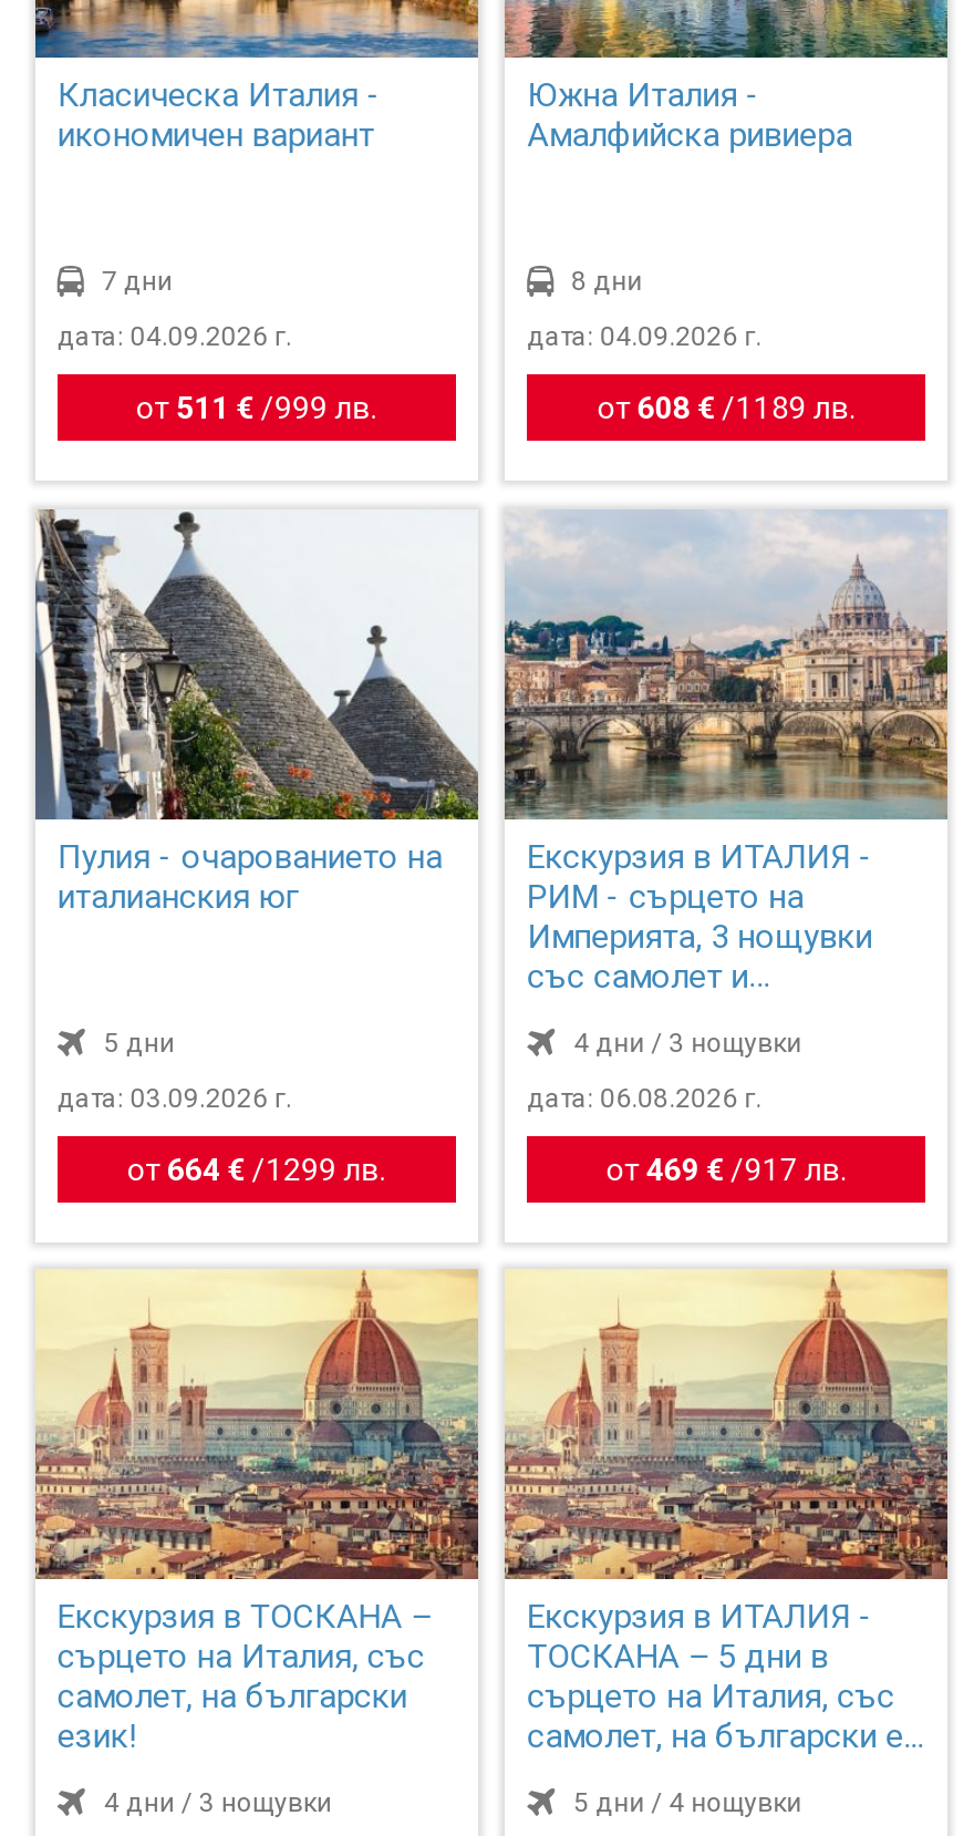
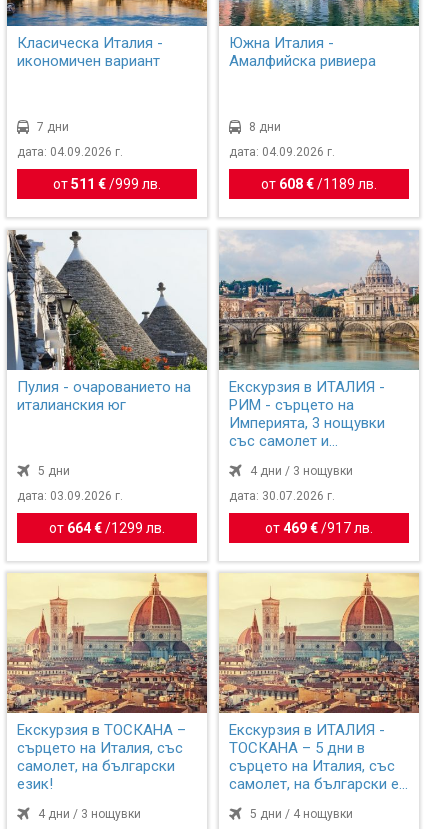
[527,1082,762,1113] дата: 06.08.2026 г. -> [229,488,335,502] дата: 30.07.2026 г.

